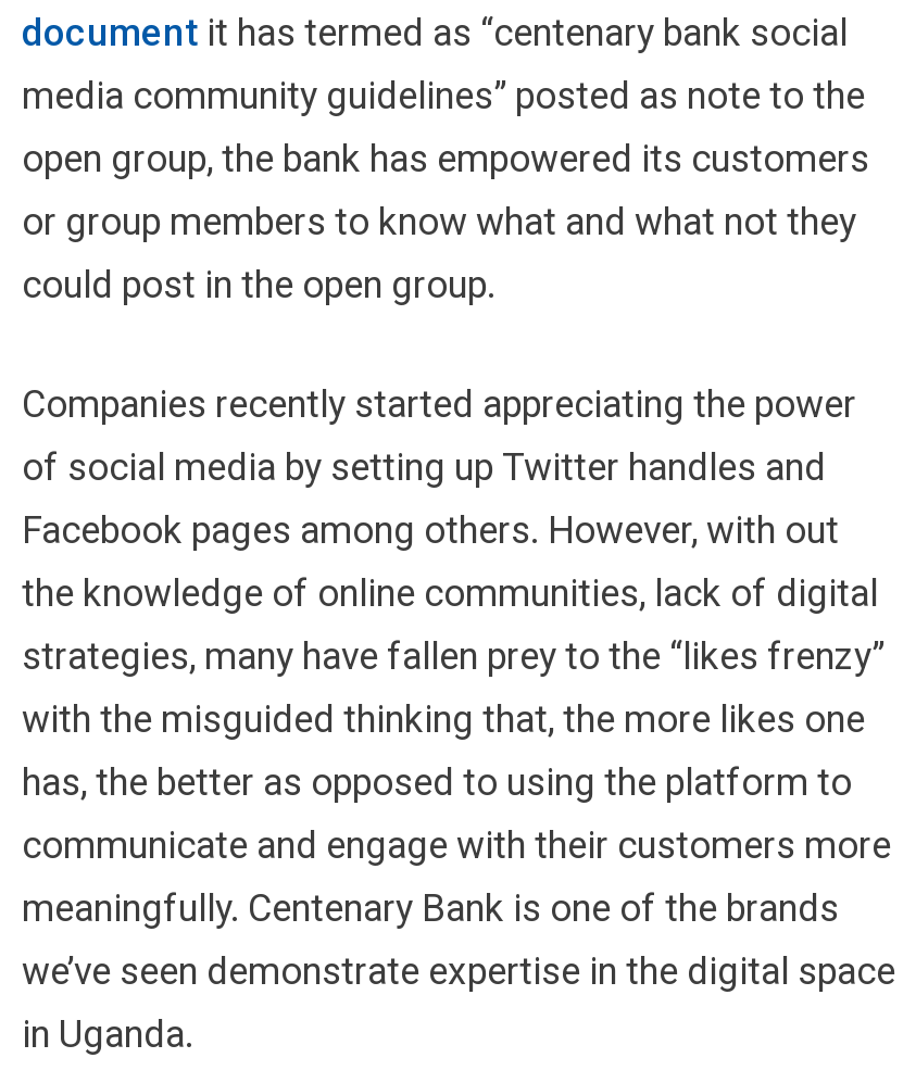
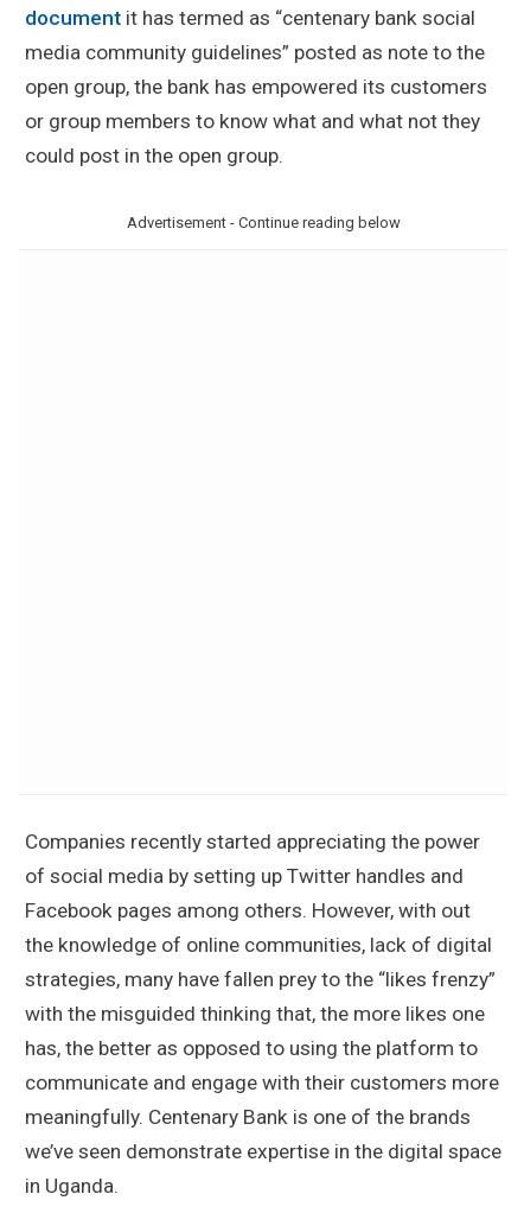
none -> [126,214,400,232] Advertisement - Continue reading below

